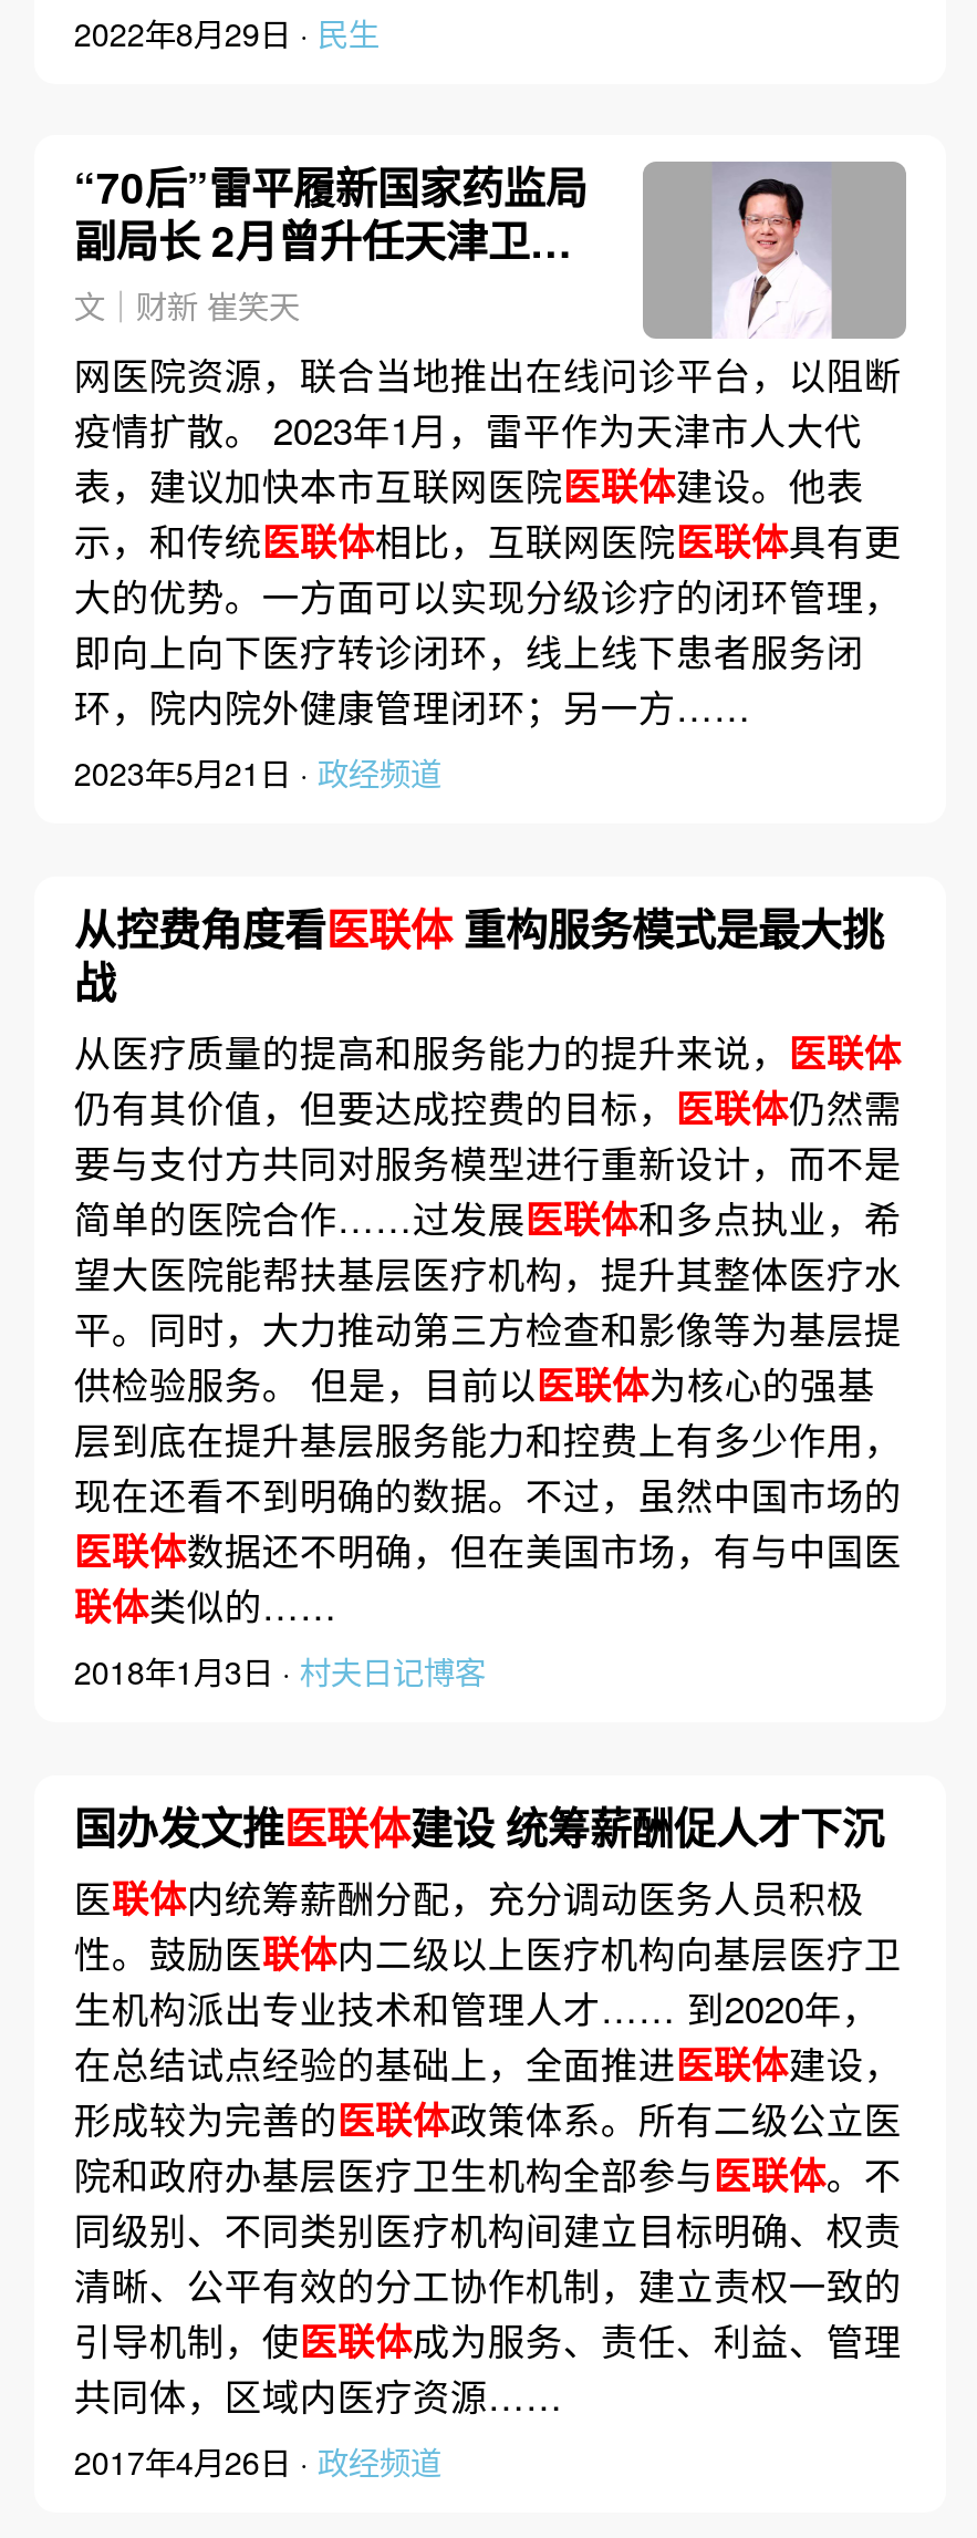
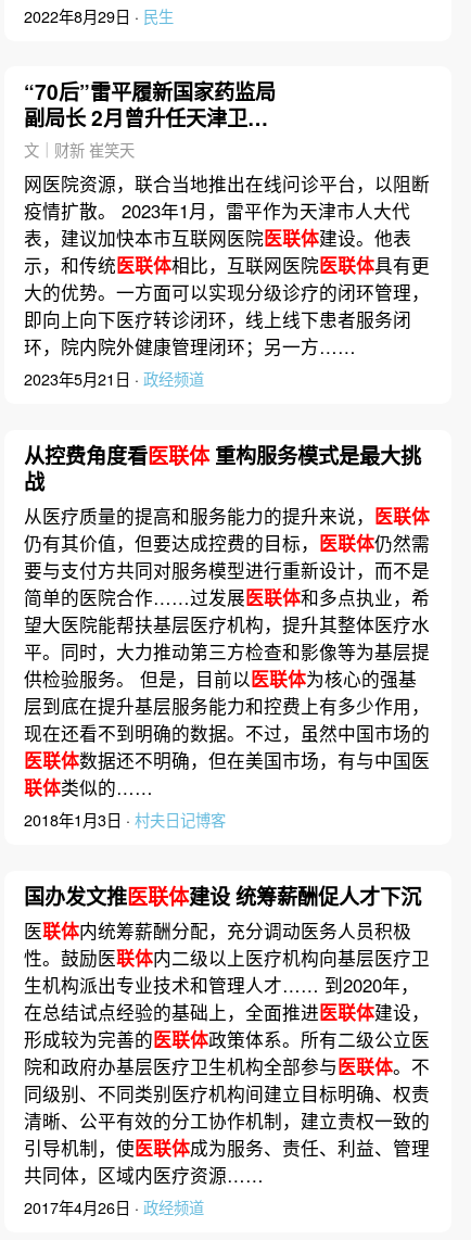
[641,159,908,341] [image] -> none

